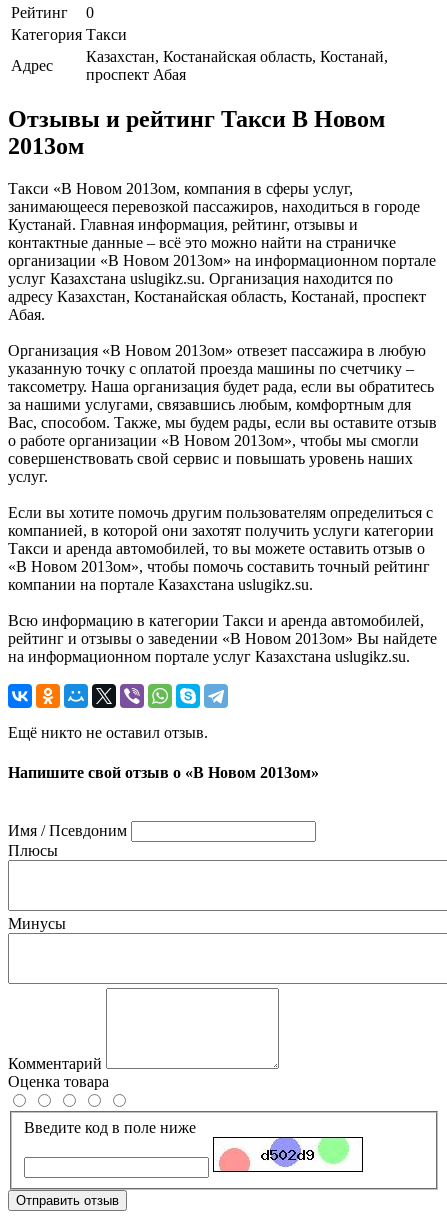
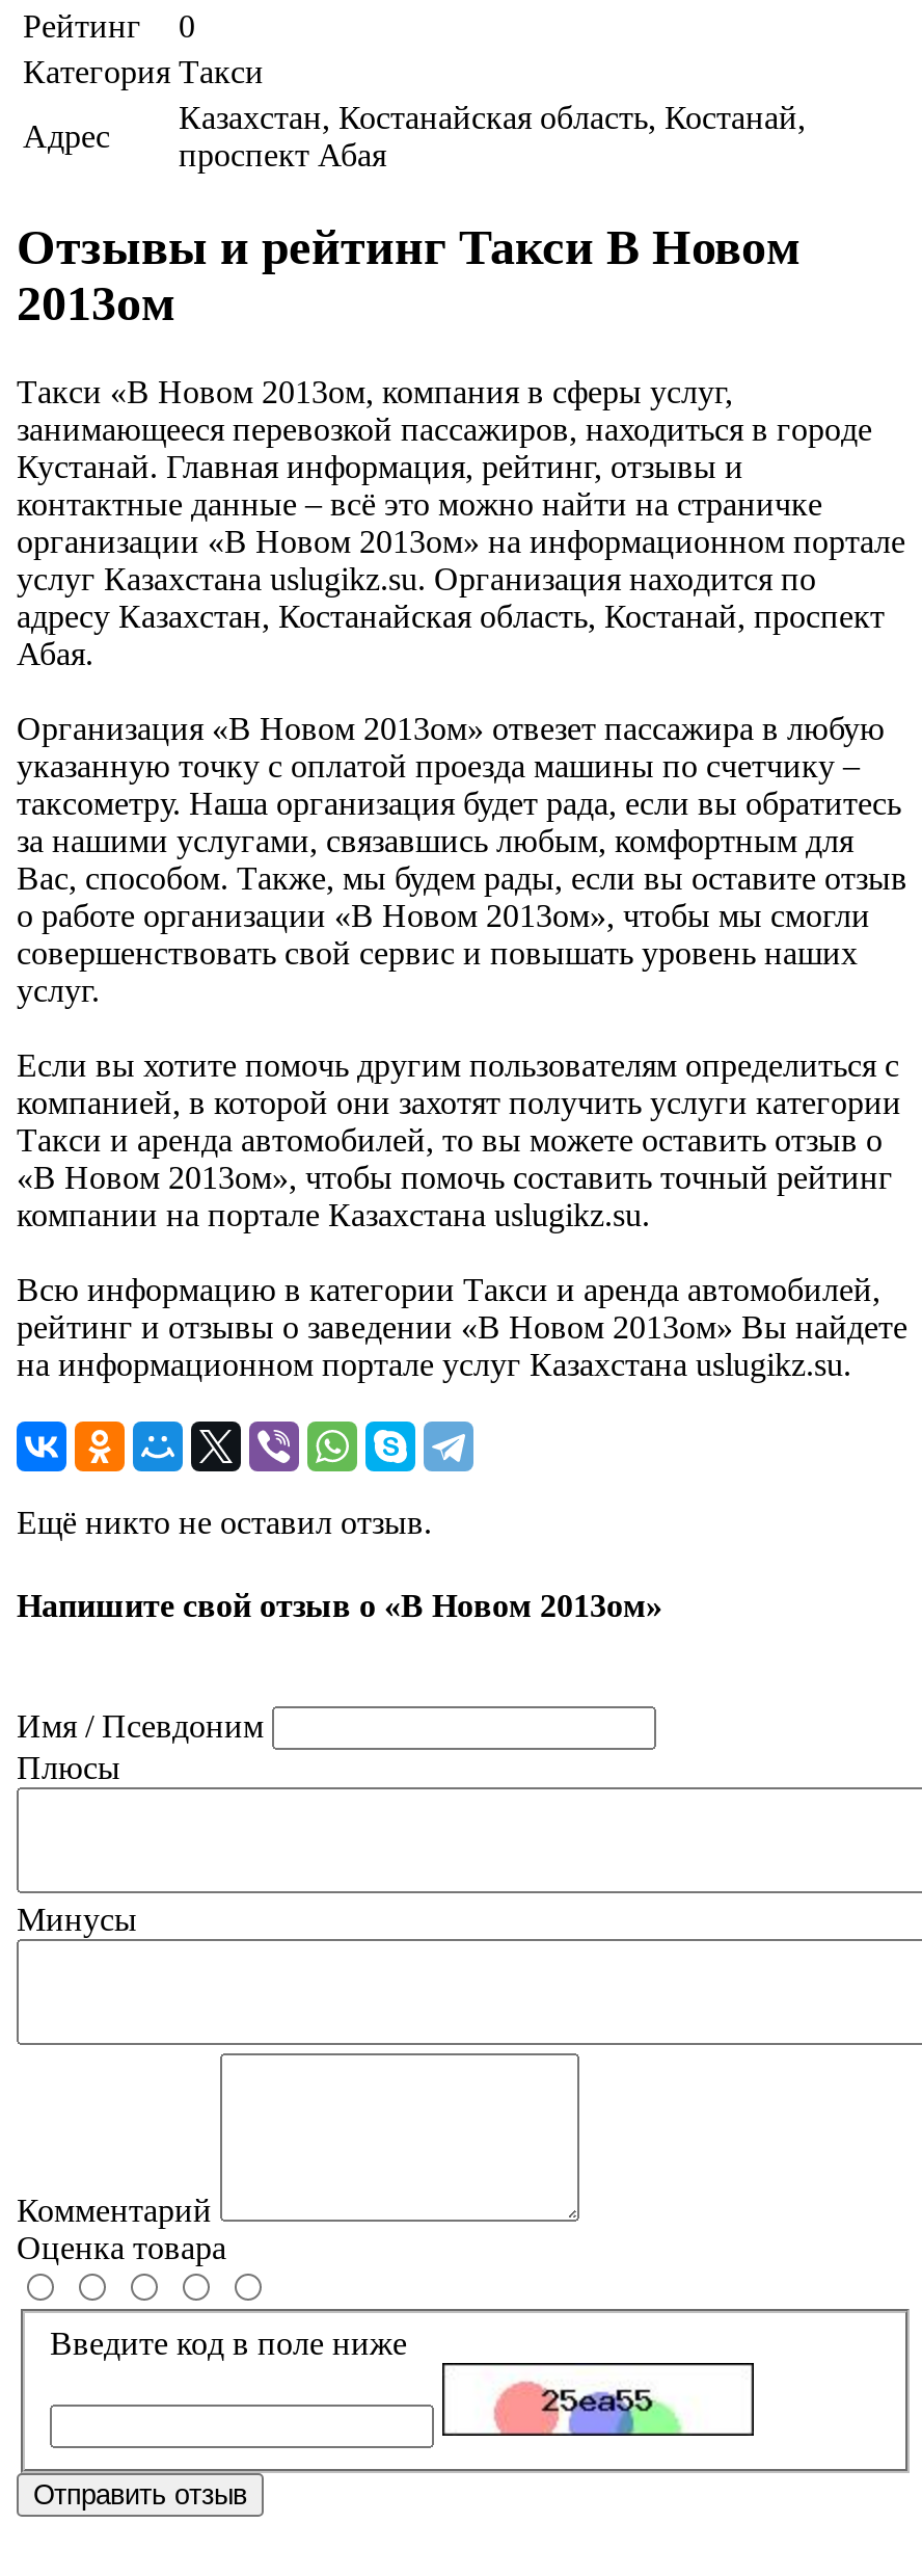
[218,1137,350,1172] [image] -> [455,2363,725,2436] [image]

